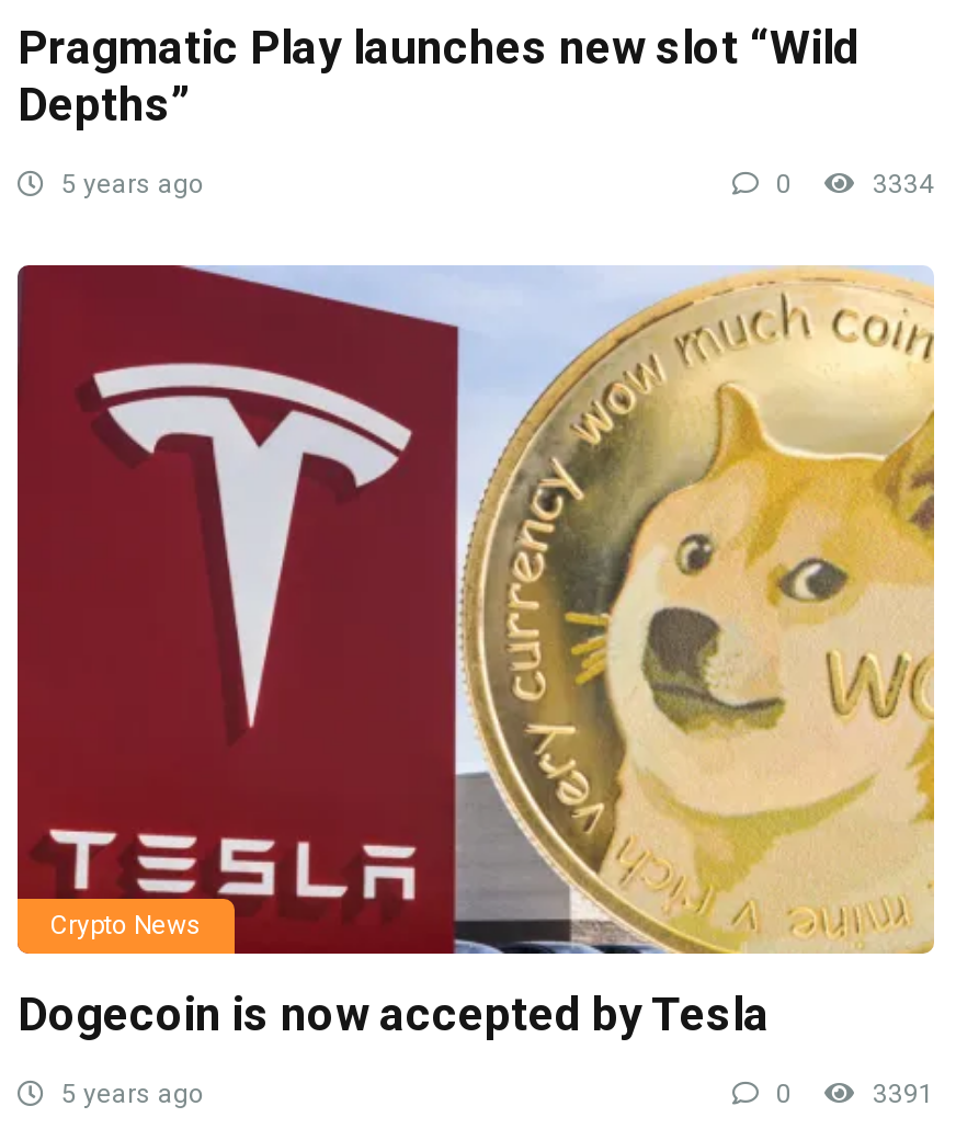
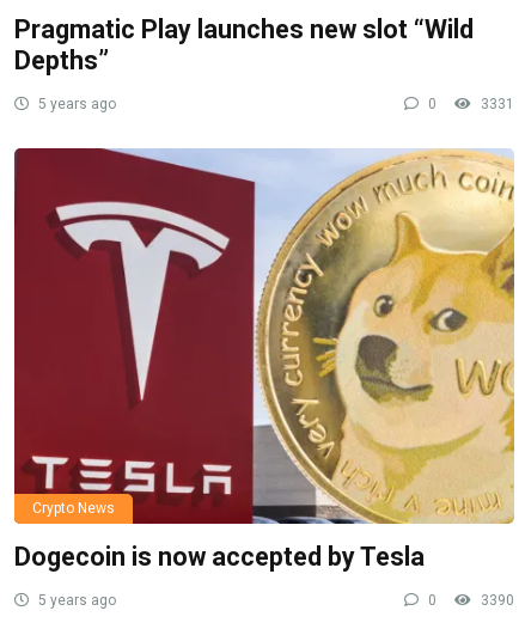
[866,168,934,199] 3334 -> [477,95,514,112] 3331
[866,1078,934,1109] 3391 -> [477,592,514,608] 3390

